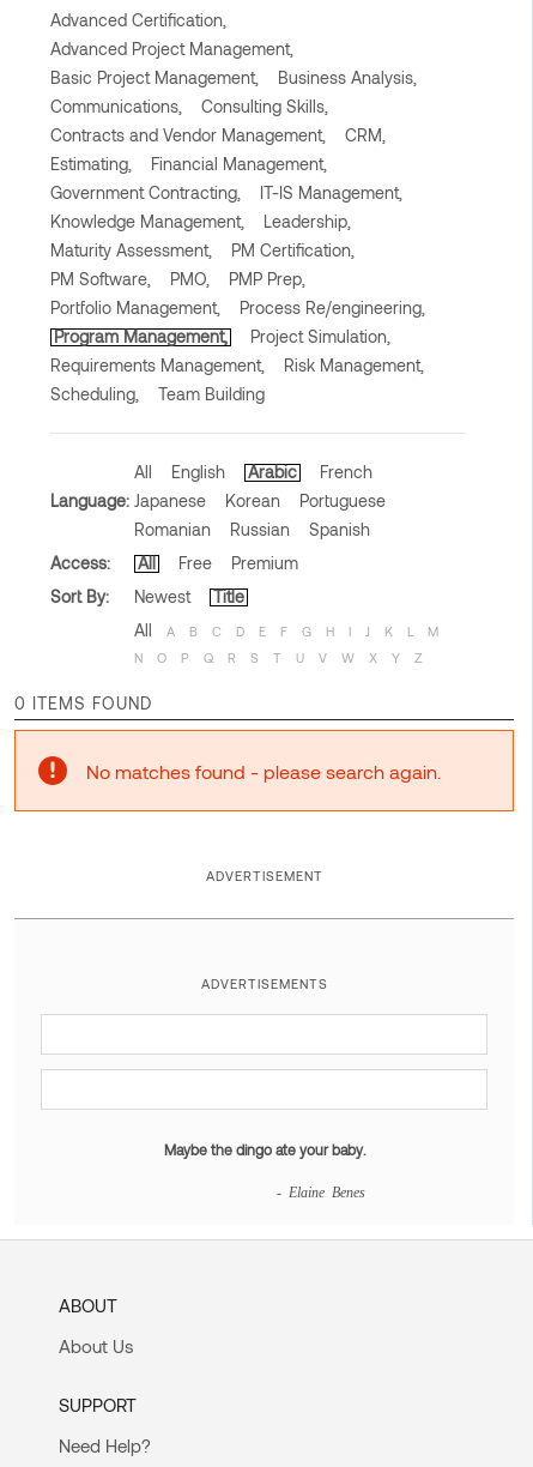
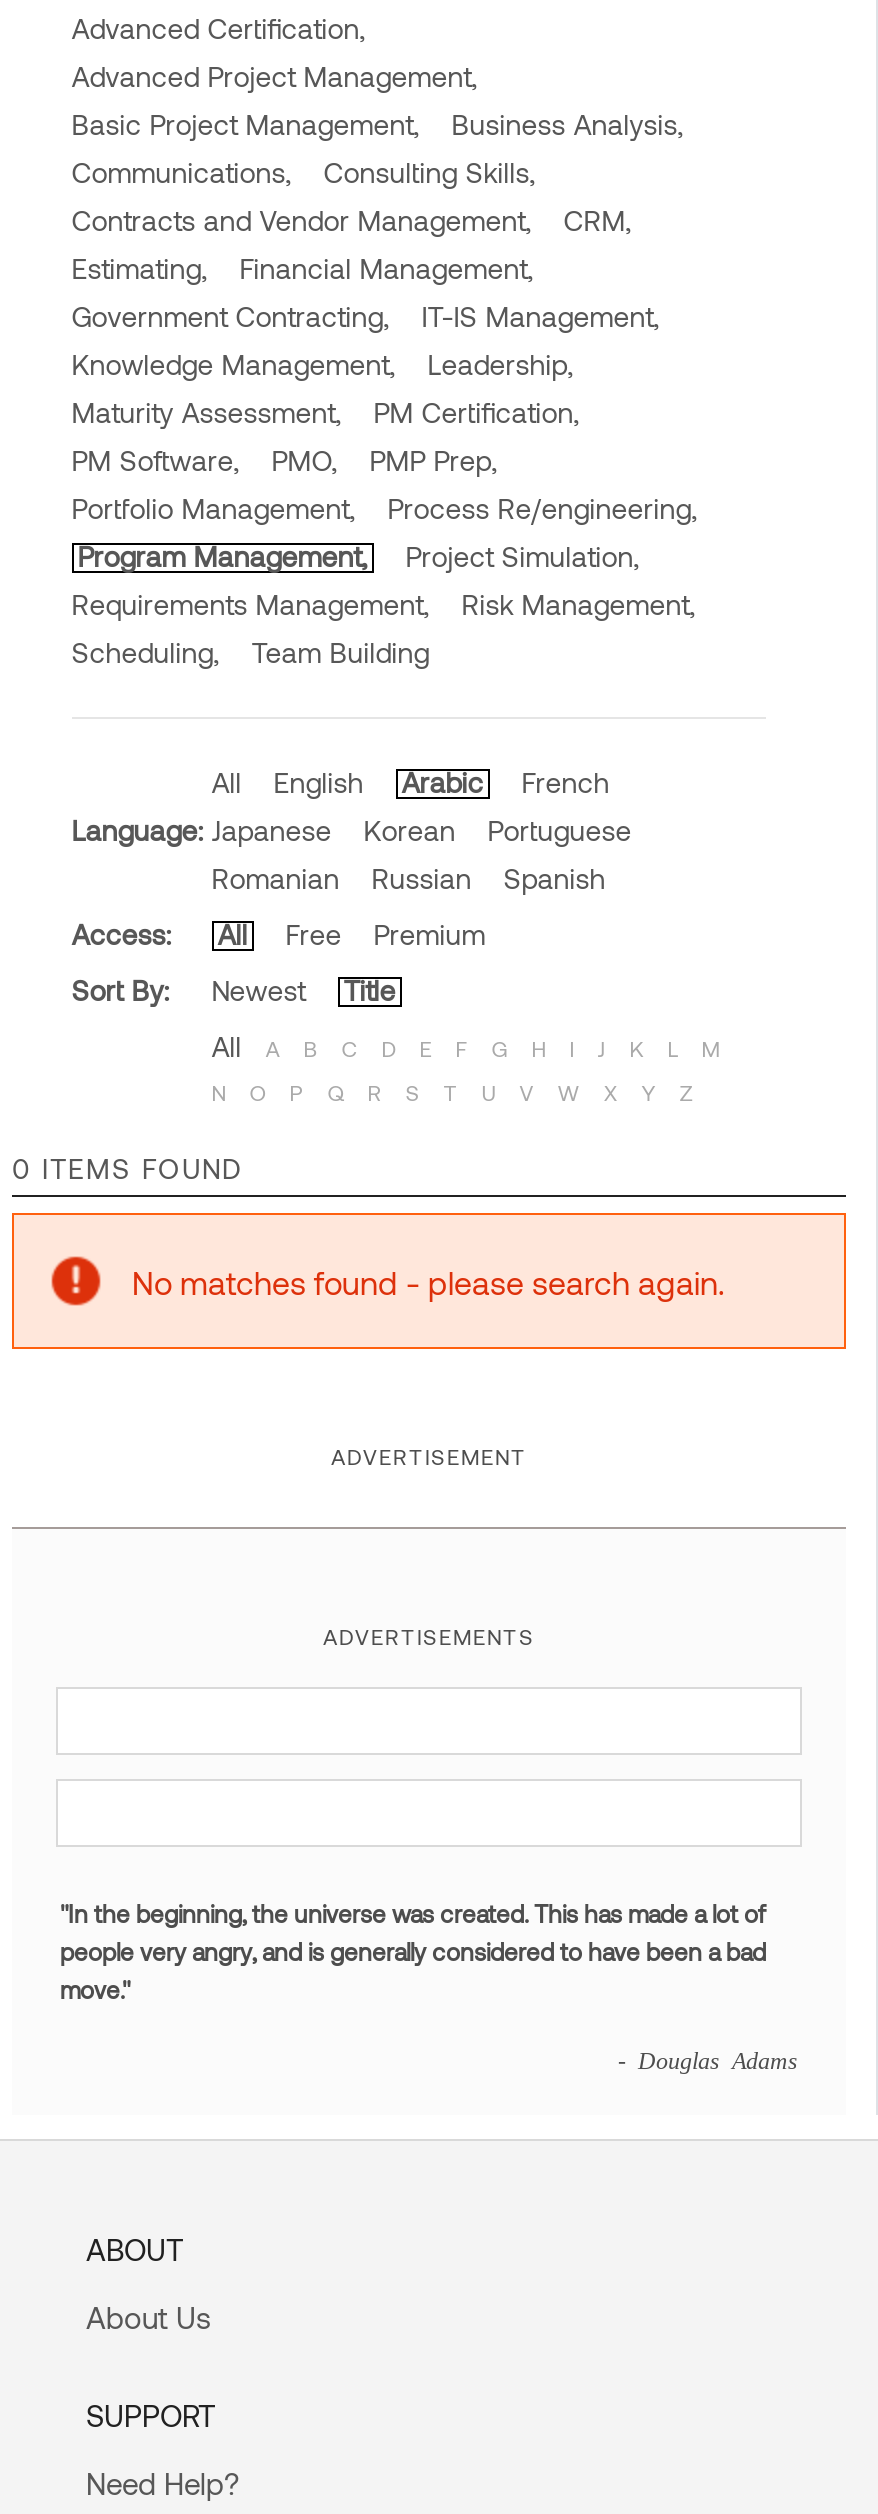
[163,1141,365,1158] Maybe the dingo ate your baby. -> [60,1900,766,2004] "In the beginning, the universe was created. This has made a lot of | people very angry, and is generally considered to have been a bad | move."
[276,1185,365,1199] - Elaine Benes -> [618,2048,798,2072] - Douglas Adams

